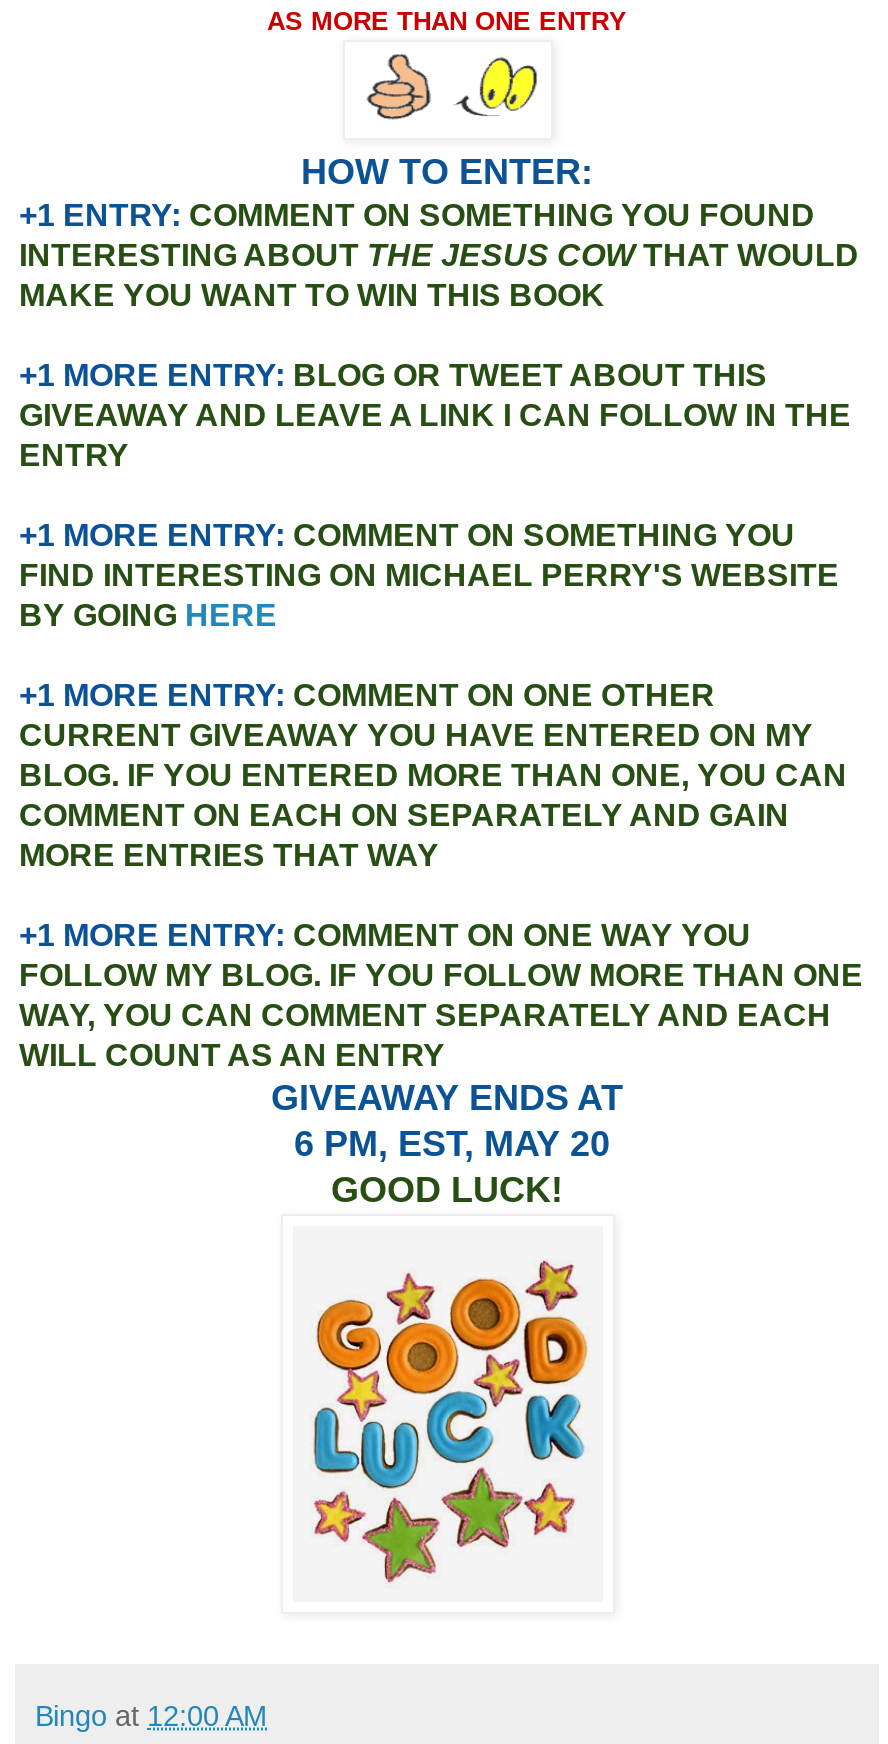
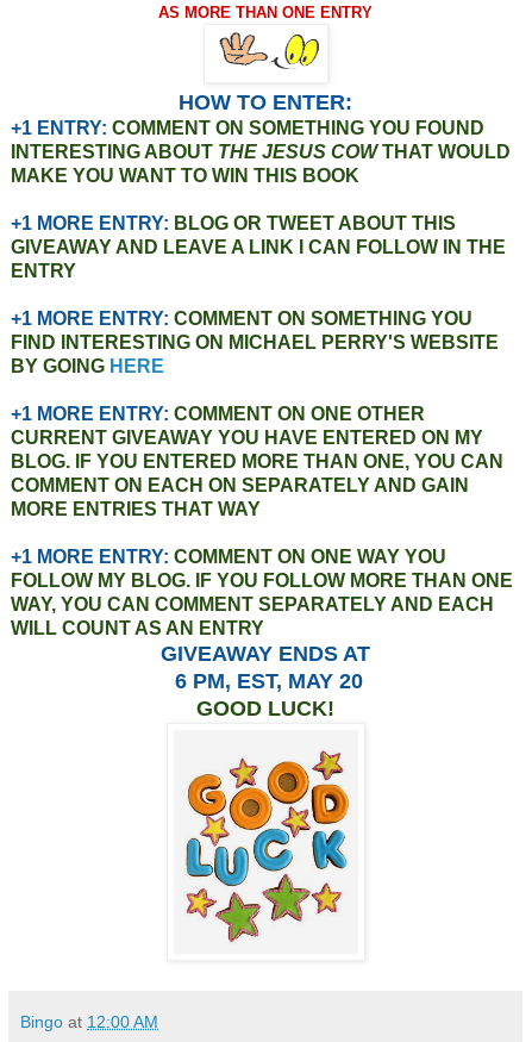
[365,56,451,122] [image] -> [218,33,269,71] [image]

